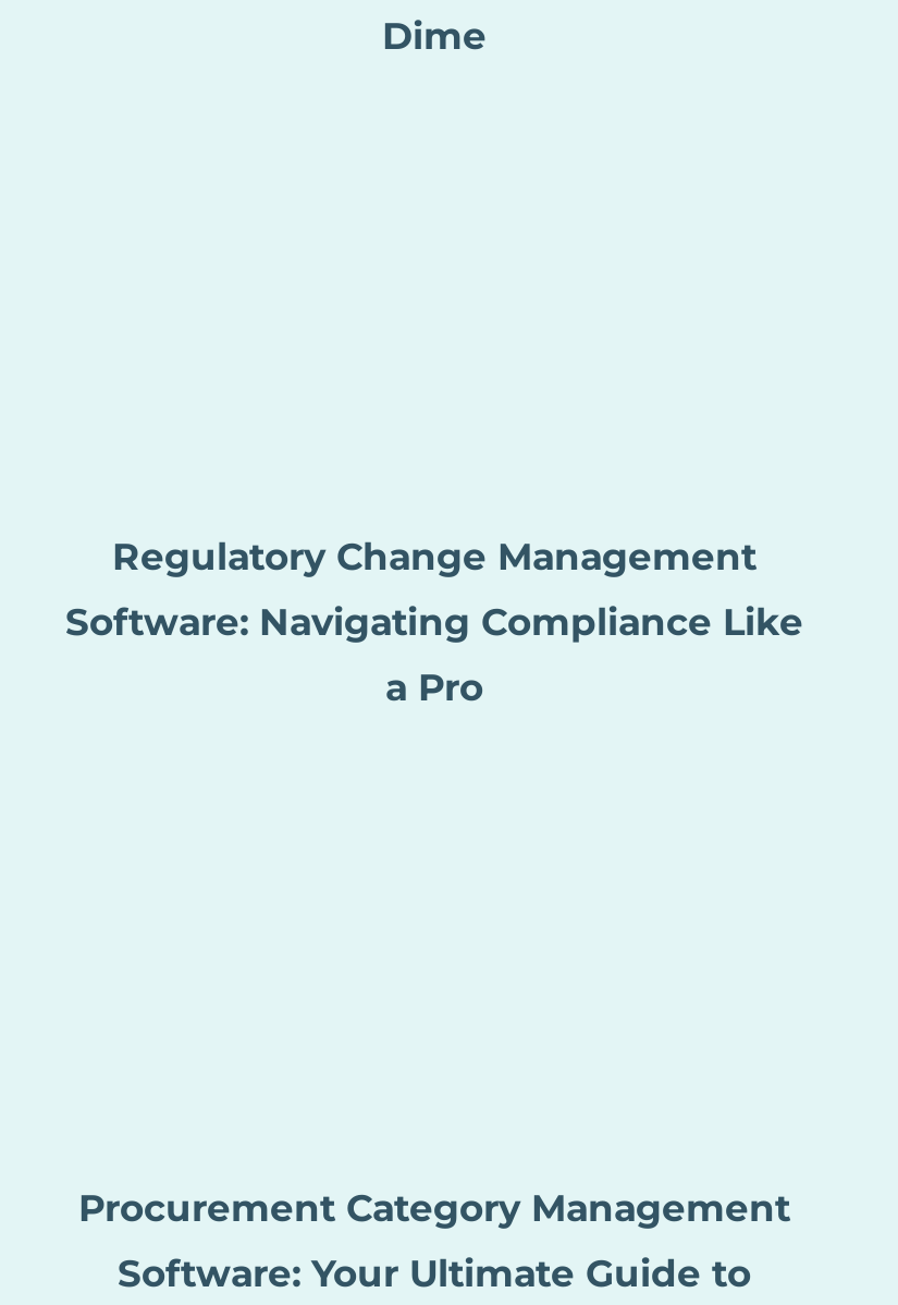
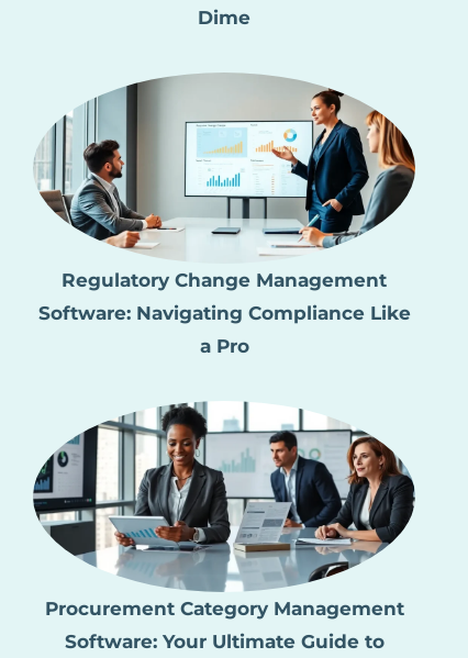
none -> [34,73,416,257] [image]
none -> [32,401,416,592] [image]

